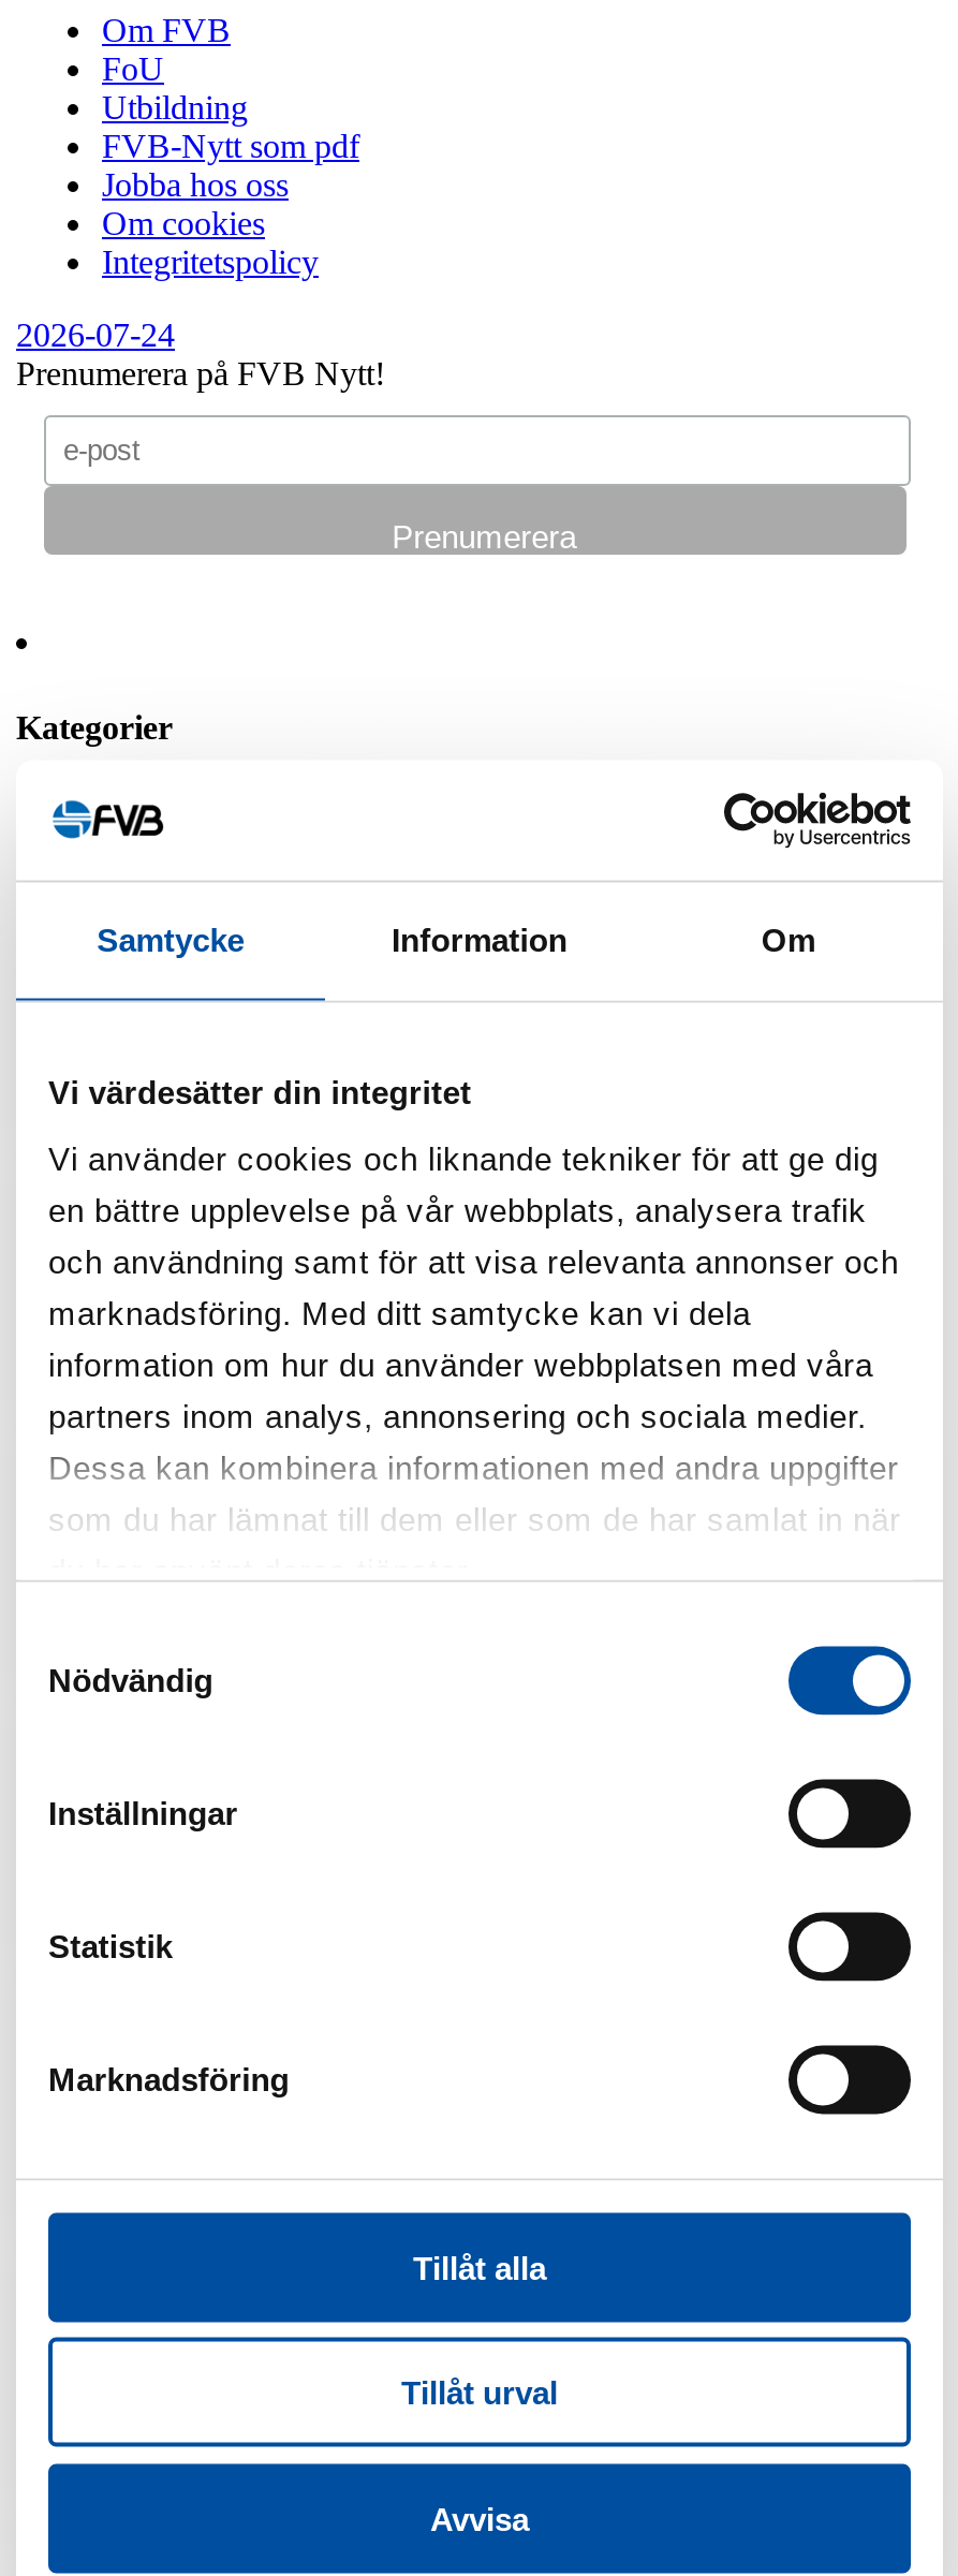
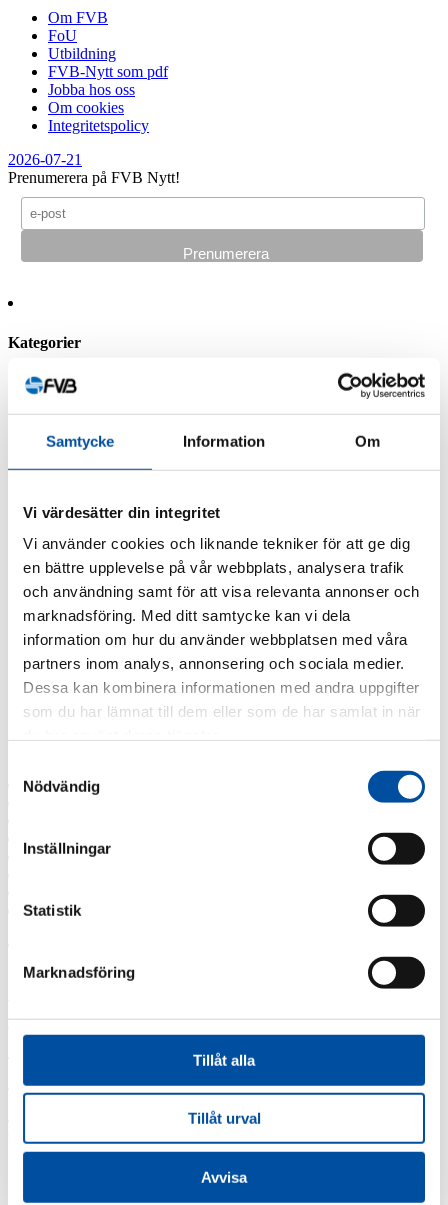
[16,316,175,353] 2026-07-24 -> [8,151,82,168] 2026-07-21

